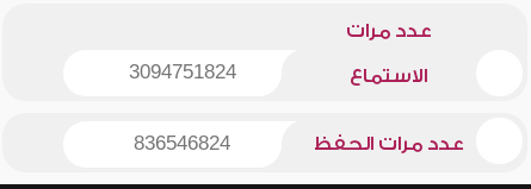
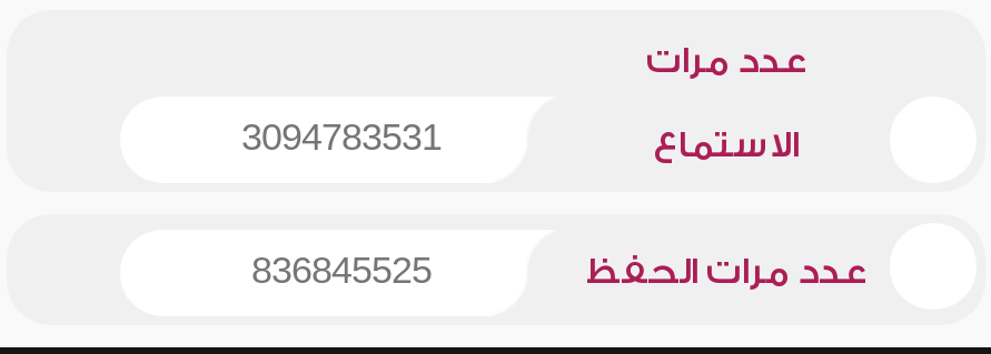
[128,62,236,84] 3094751824 -> [241,120,442,160] 3094783531
[134,133,230,155] 836546824 -> [251,252,432,292] 836845525

